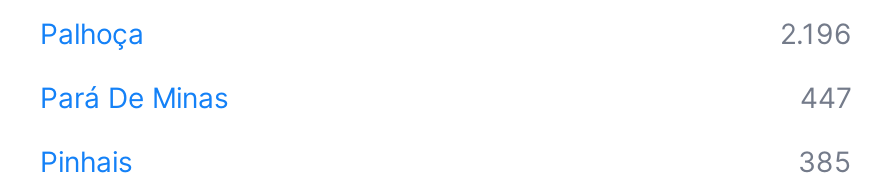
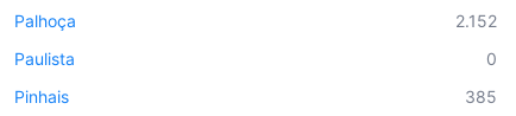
[780,15,852,49] 2.196 -> [455,10,497,30] 2.152
[40,79,852,113] Pará De Minas | 447 -> [14,48,497,68] Paulista | 0

